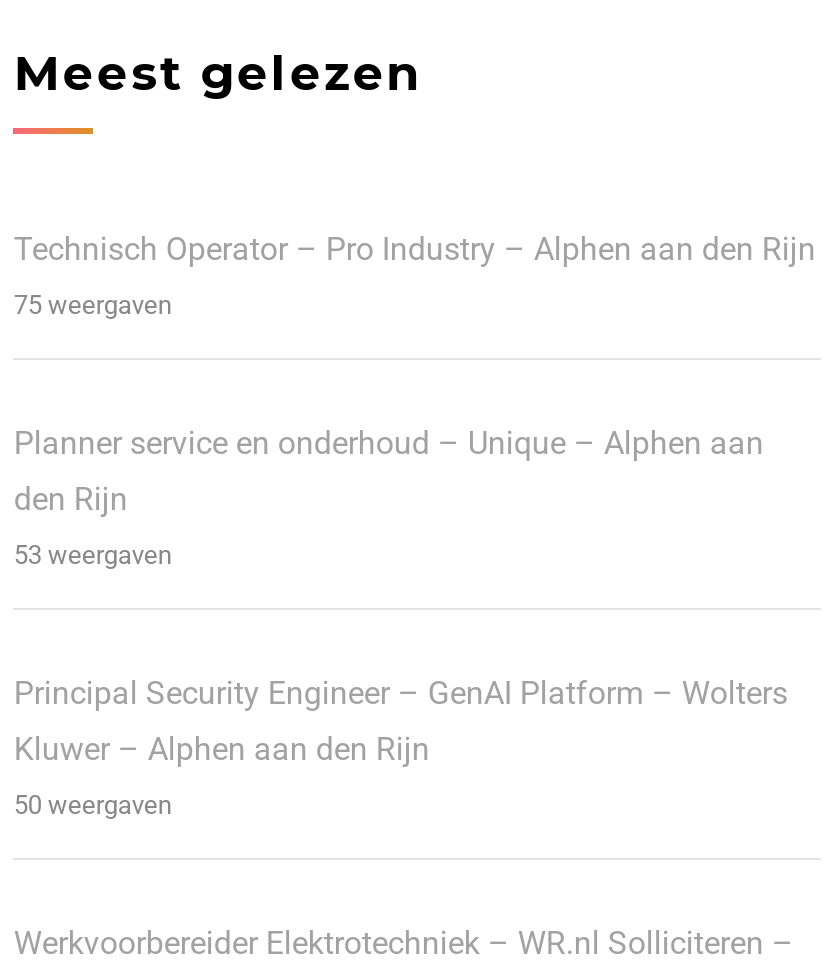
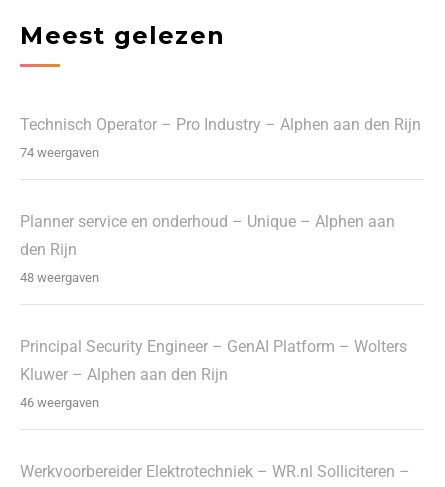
[14,290,172,320] 75 weergaven -> [20,145,99,160] 74 weergaven
[14,540,172,570] 53 weergaven -> [20,270,99,285] 48 weergaven
[14,790,172,820] 50 weergaven -> [20,395,99,410] 46 weergaven

